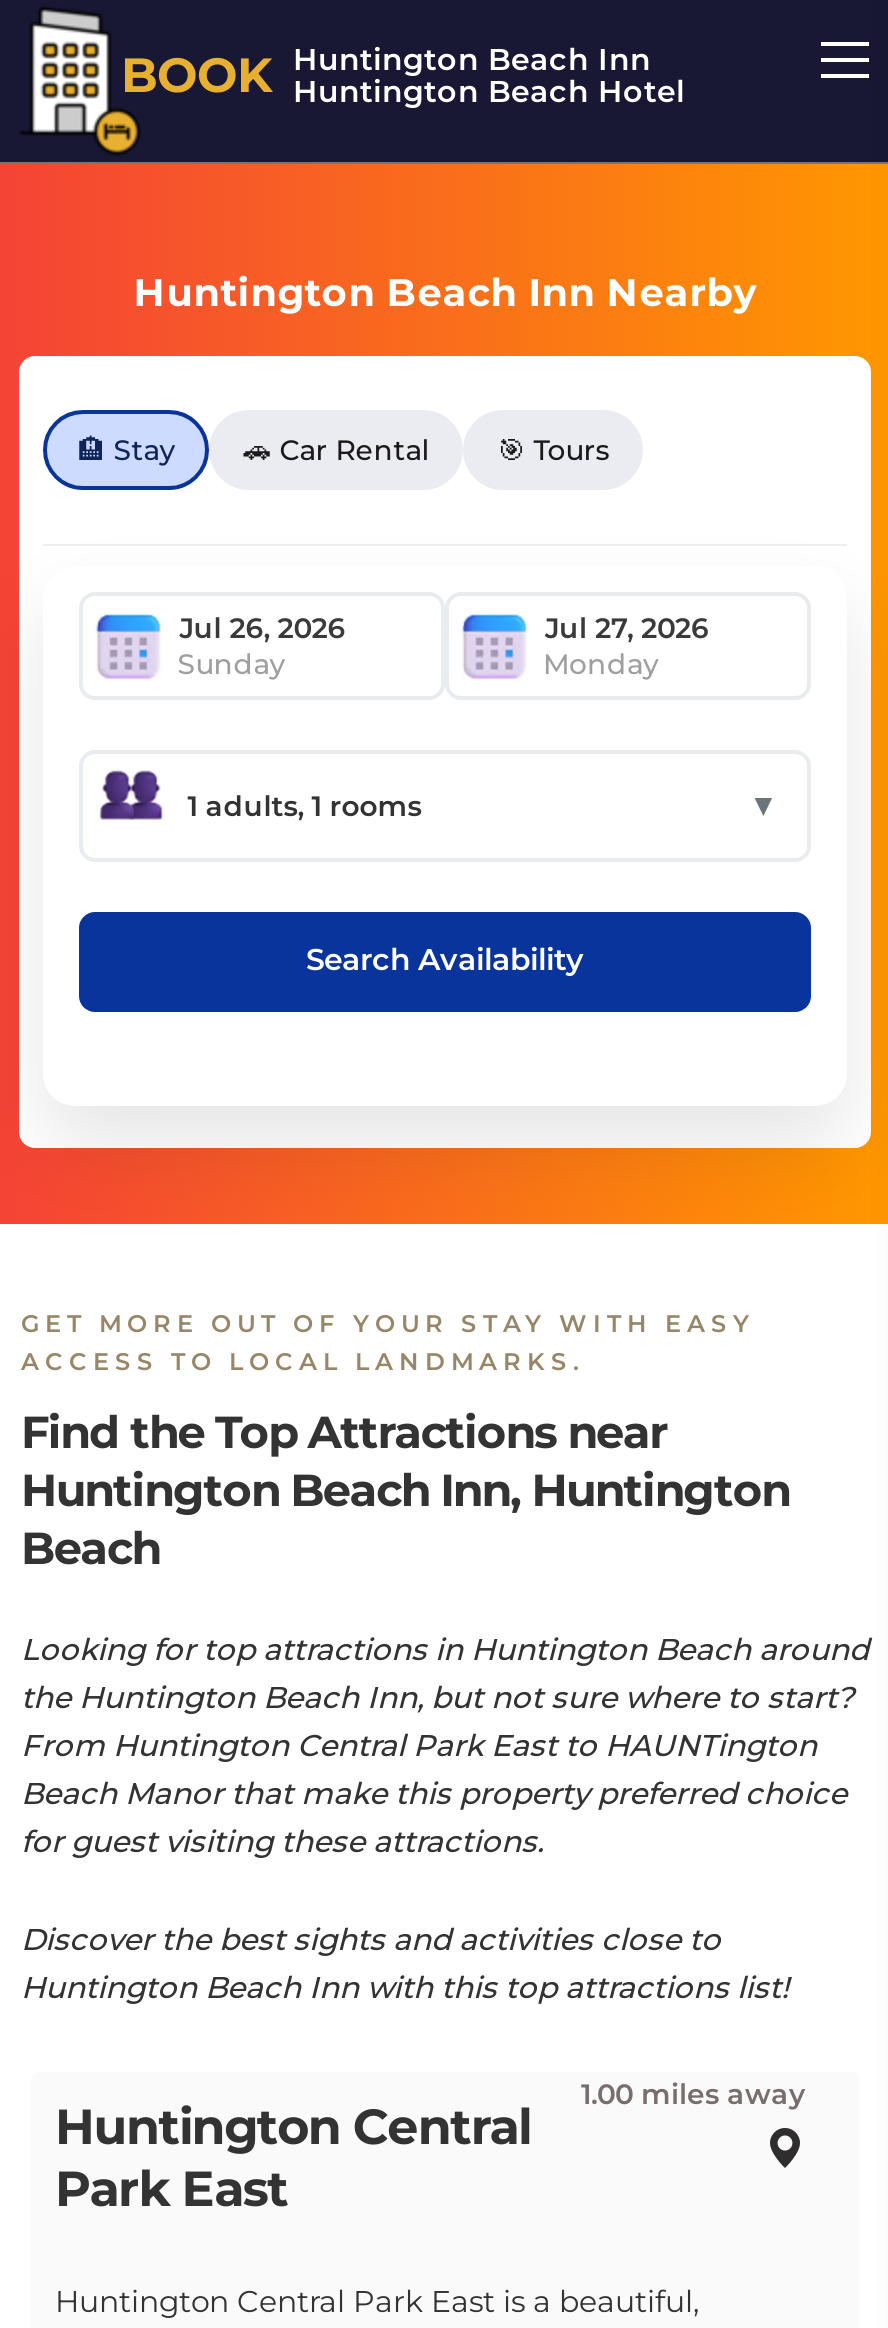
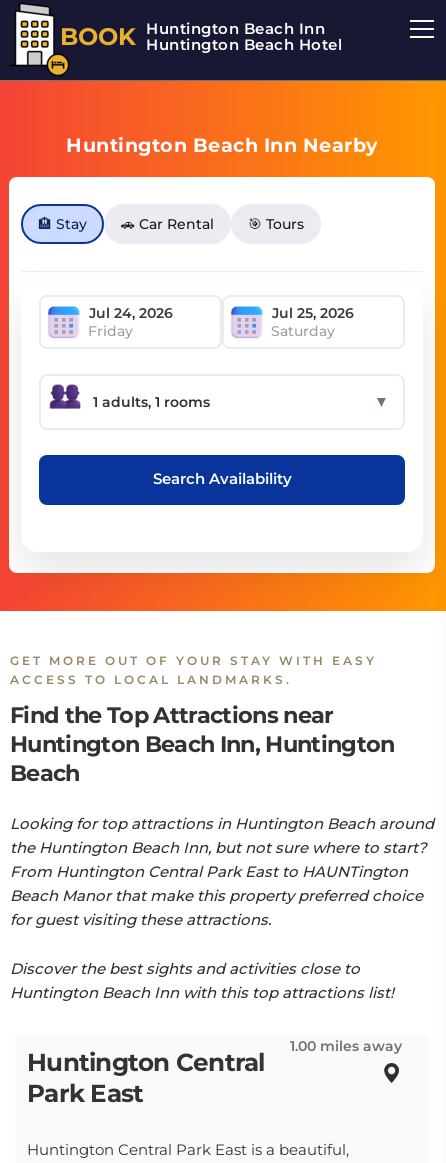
[177,645,659,681] Sunday | Monday -> [88,321,335,339] Friday | Saturday

